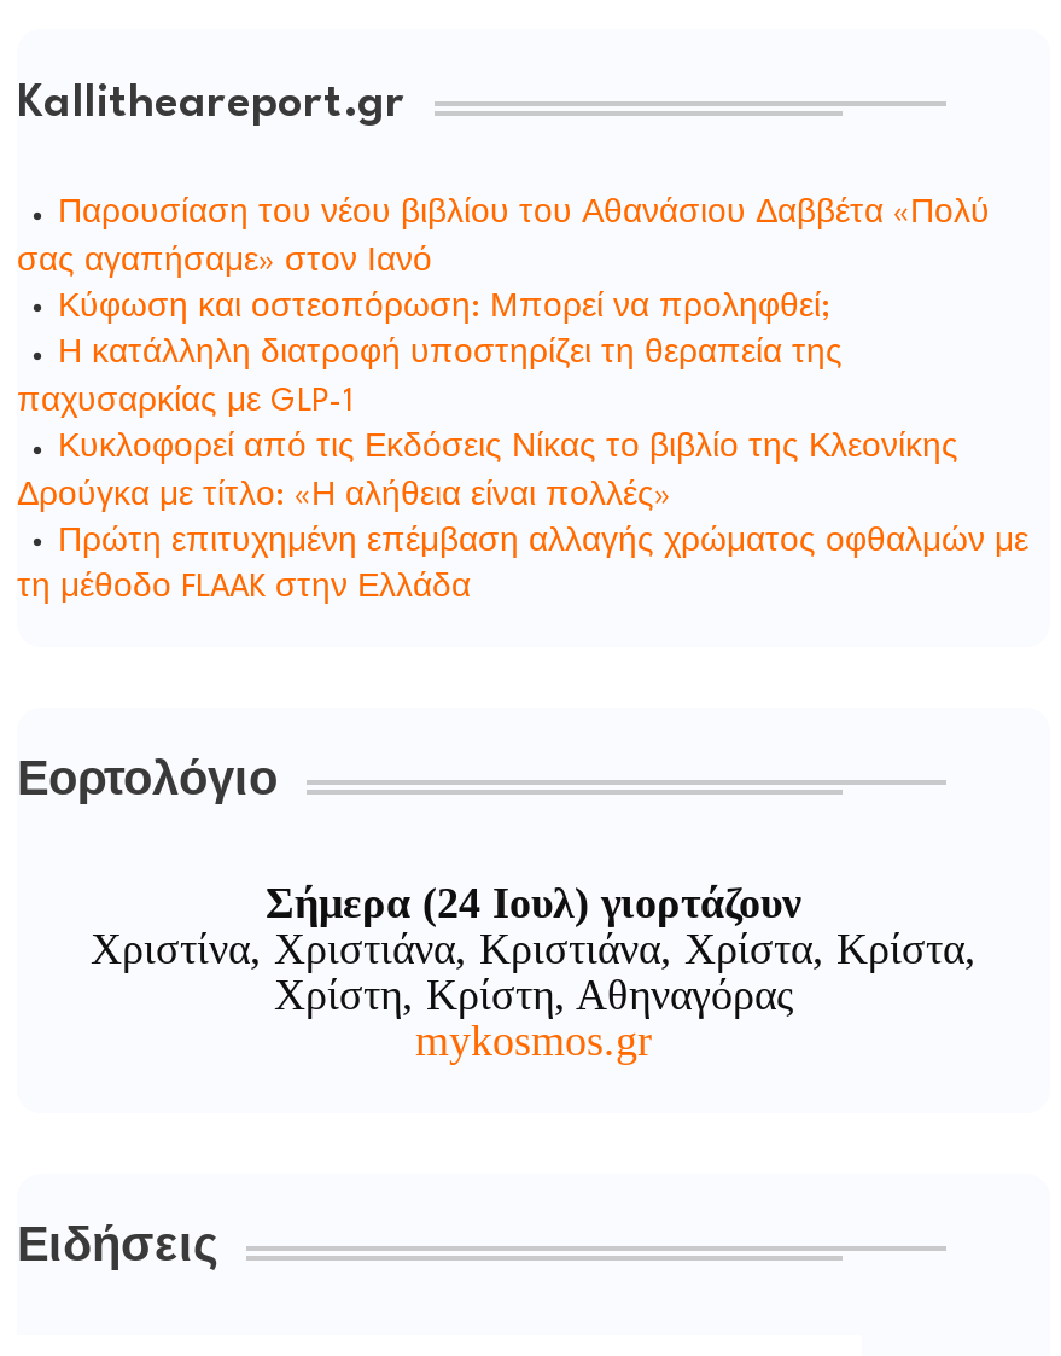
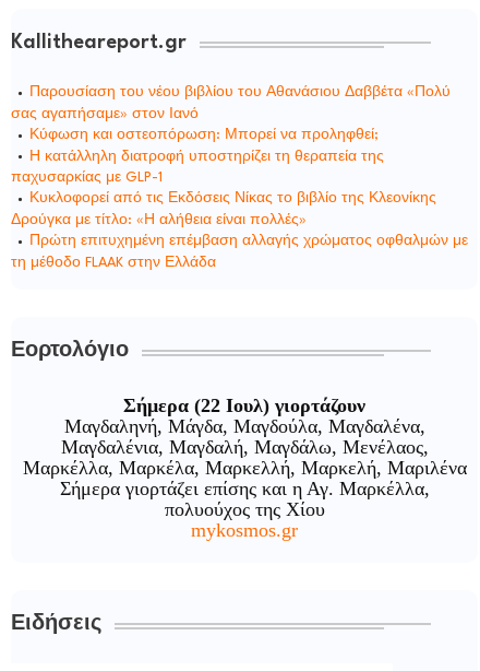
[91,880,977,1020] Σήμερα (24 Ιουλ) γιορτάζουν | Χριστίνα, Χριστιάνα, Κριστιάνα, Χρίστα, Κρίστα, | Χρίστη, Κρίστη, Αθηναγόρας -> [22,394,466,520] Σήμερα (22 Ιουλ) γιορτάζουν | Μαγδαληνή, Μάγδα, Μαγδούλα, Μαγδαλένα, | Μαγδαλένια, Μαγδαλή, Μαγδάλω, Μενέλαος, | Μαρκέλλα, Μαρκέλα, Μαρκελλή, Μαρκελή, Μαριλένα | Σήμερα γιορτάζει επίσης και η Αγ. Μαρκέλλα, | πολυούχος της Χίου

